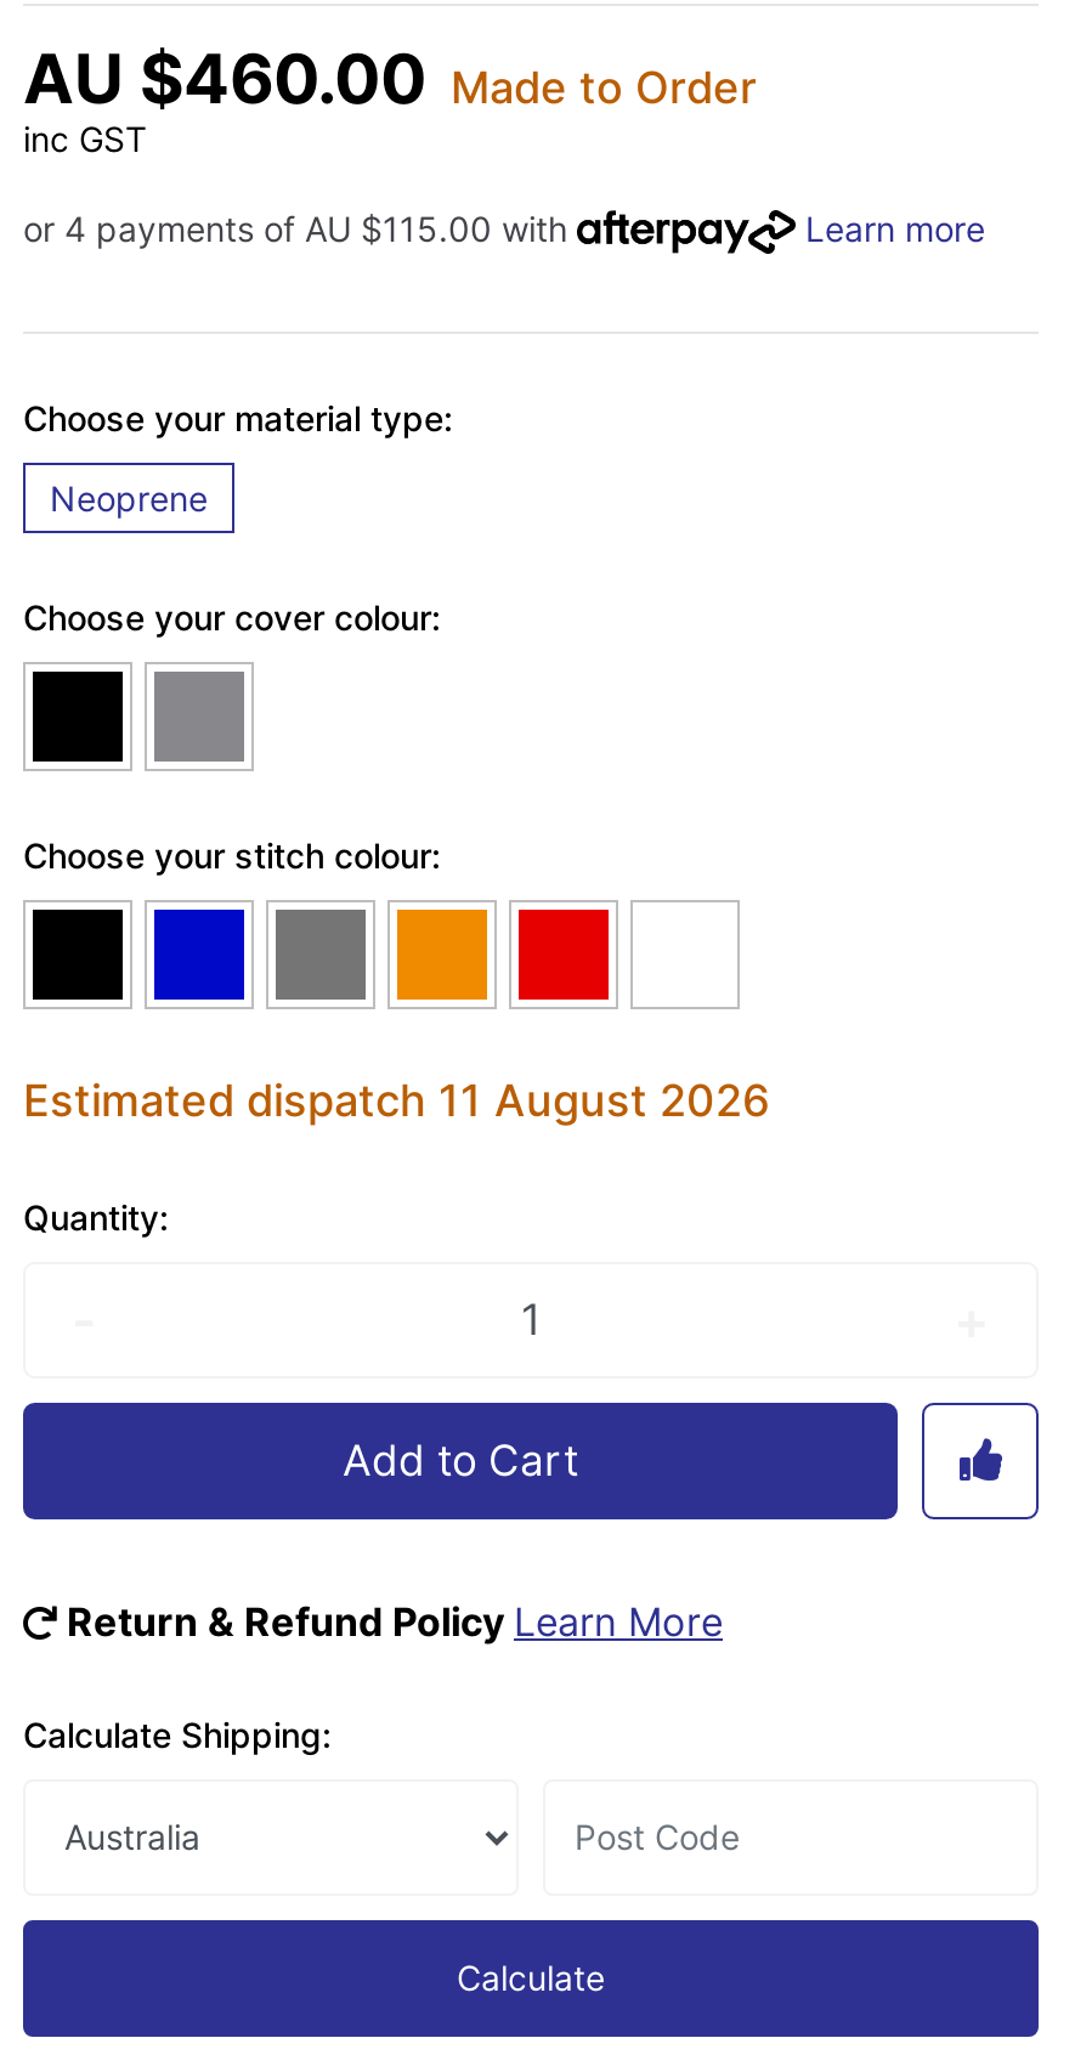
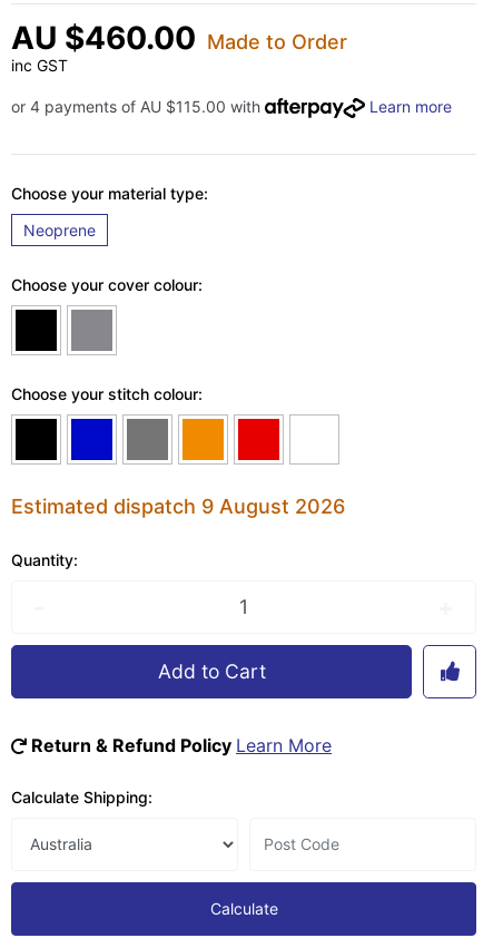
[23,1074,769,1125] Estimated dispatch 11 August 2026 -> [11,494,345,518] Estimated dispatch 9 August 2026

